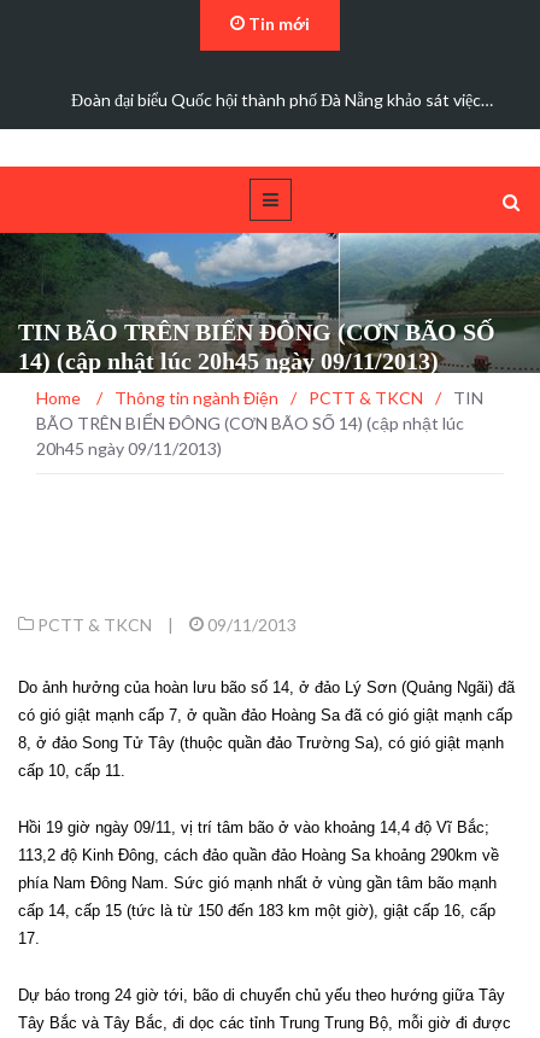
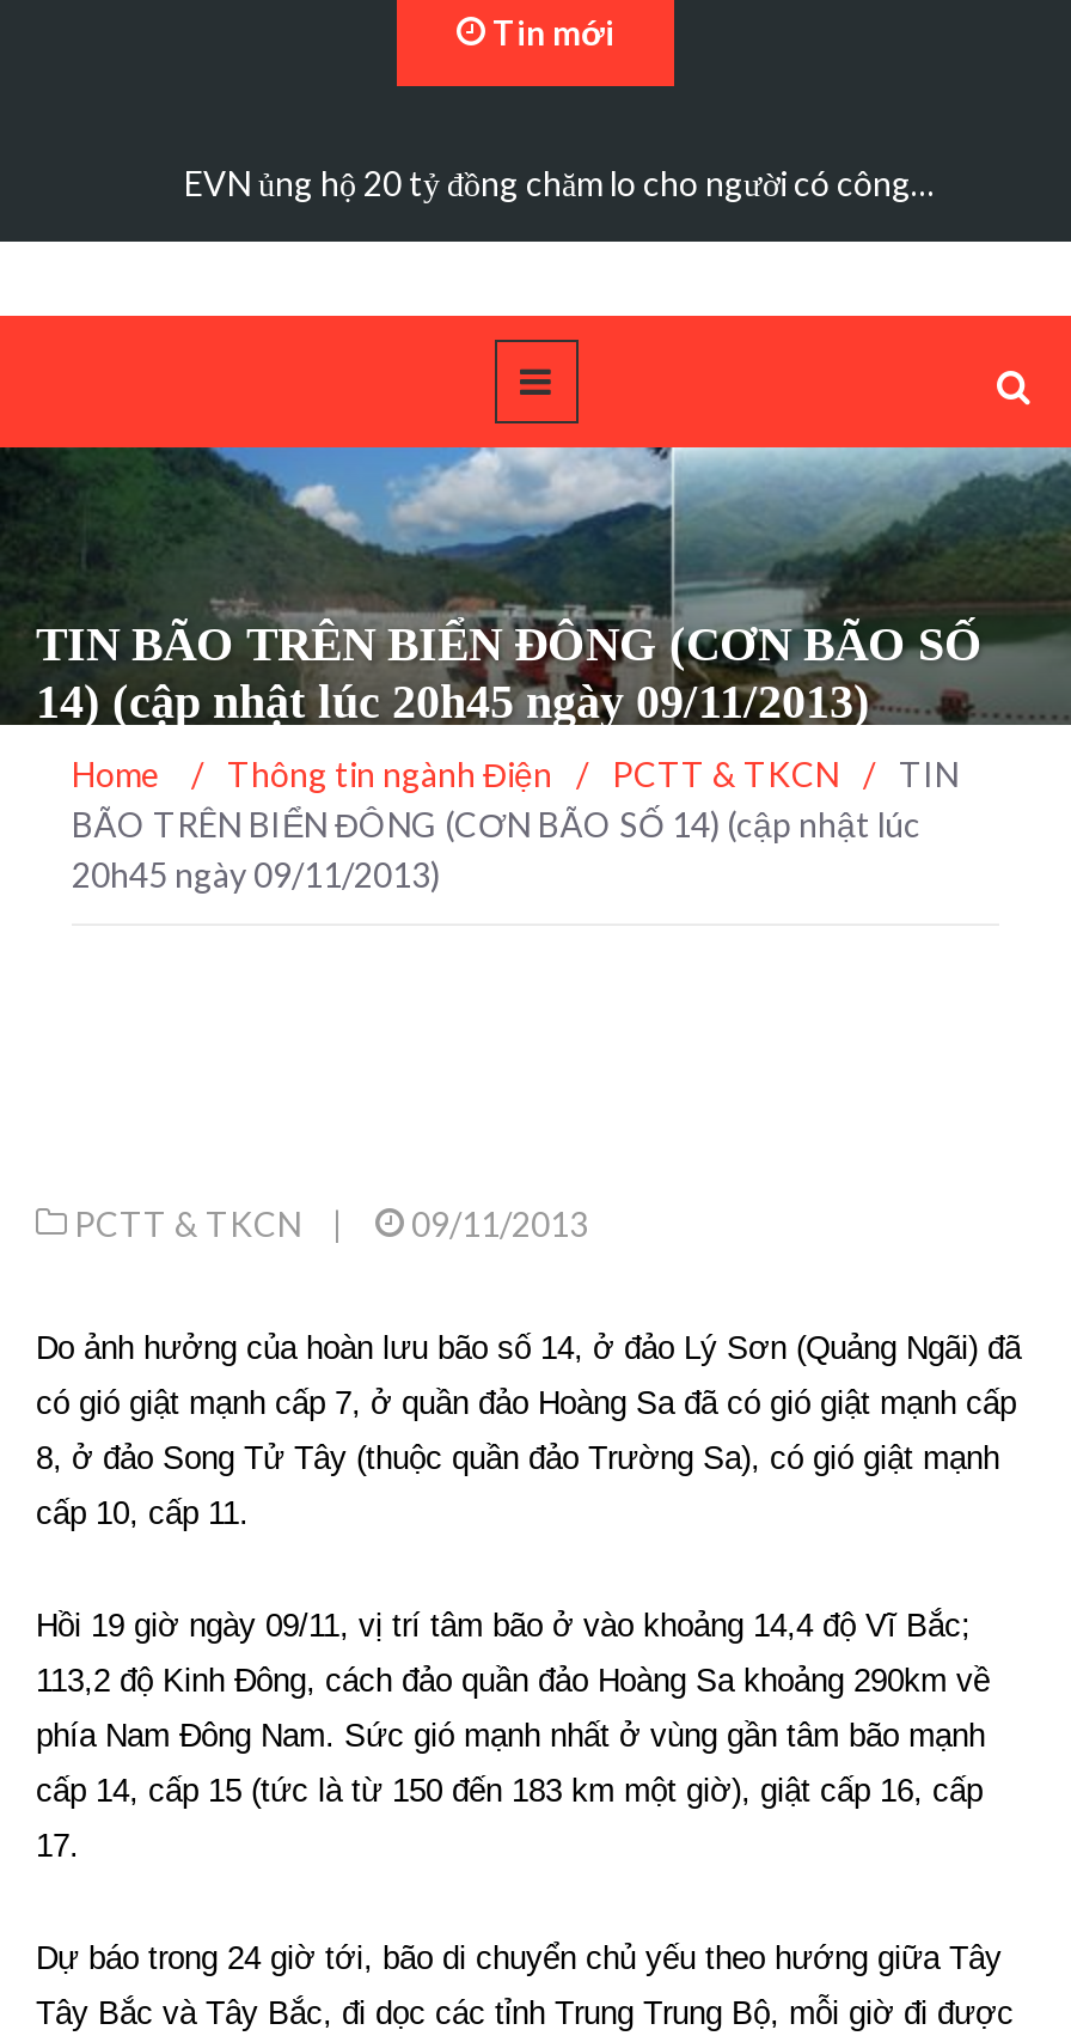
[71,89,493,110] Đoàn đại biểu Quốc hội thành phố Đà Nẵng khảo sát việc… -> [184,163,935,203] EVN ủng hộ 20 tỷ đồng chăm lo cho người có công…

